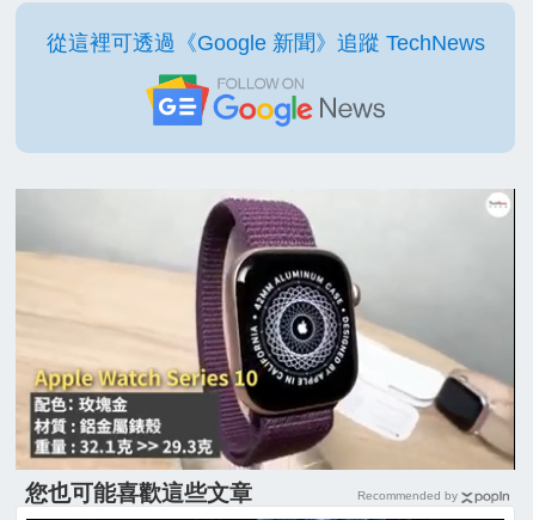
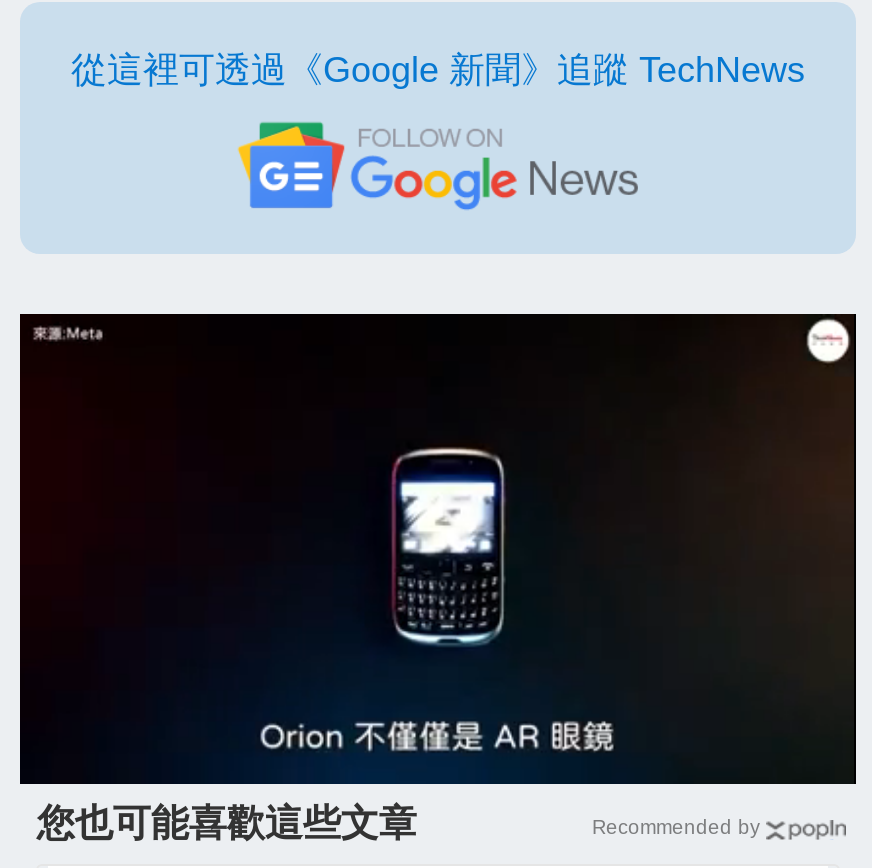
[16,189,515,471] [image] -> [18,312,856,786] [image]

